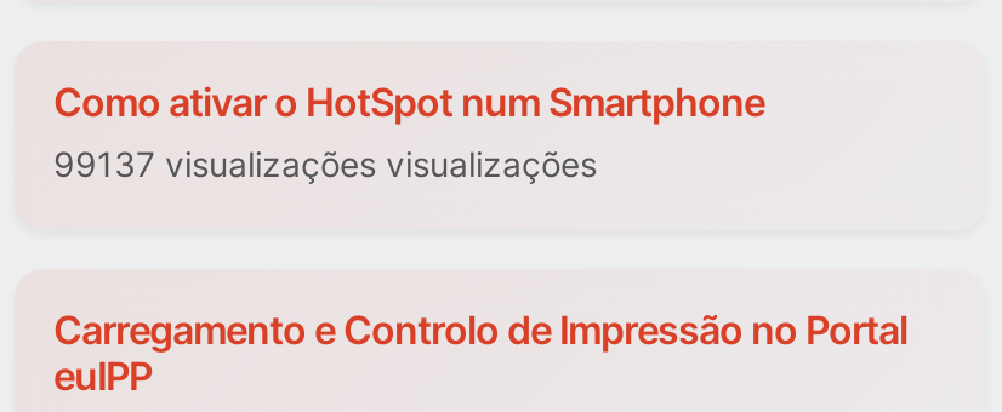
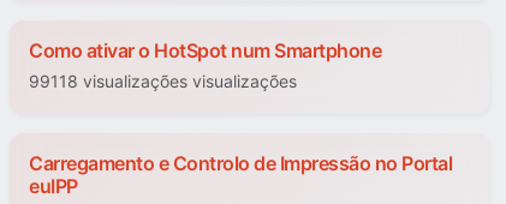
[53,144,597,185] 99137 visualizações visualizações -> [29,71,297,92] 99118 visualizações visualizações

